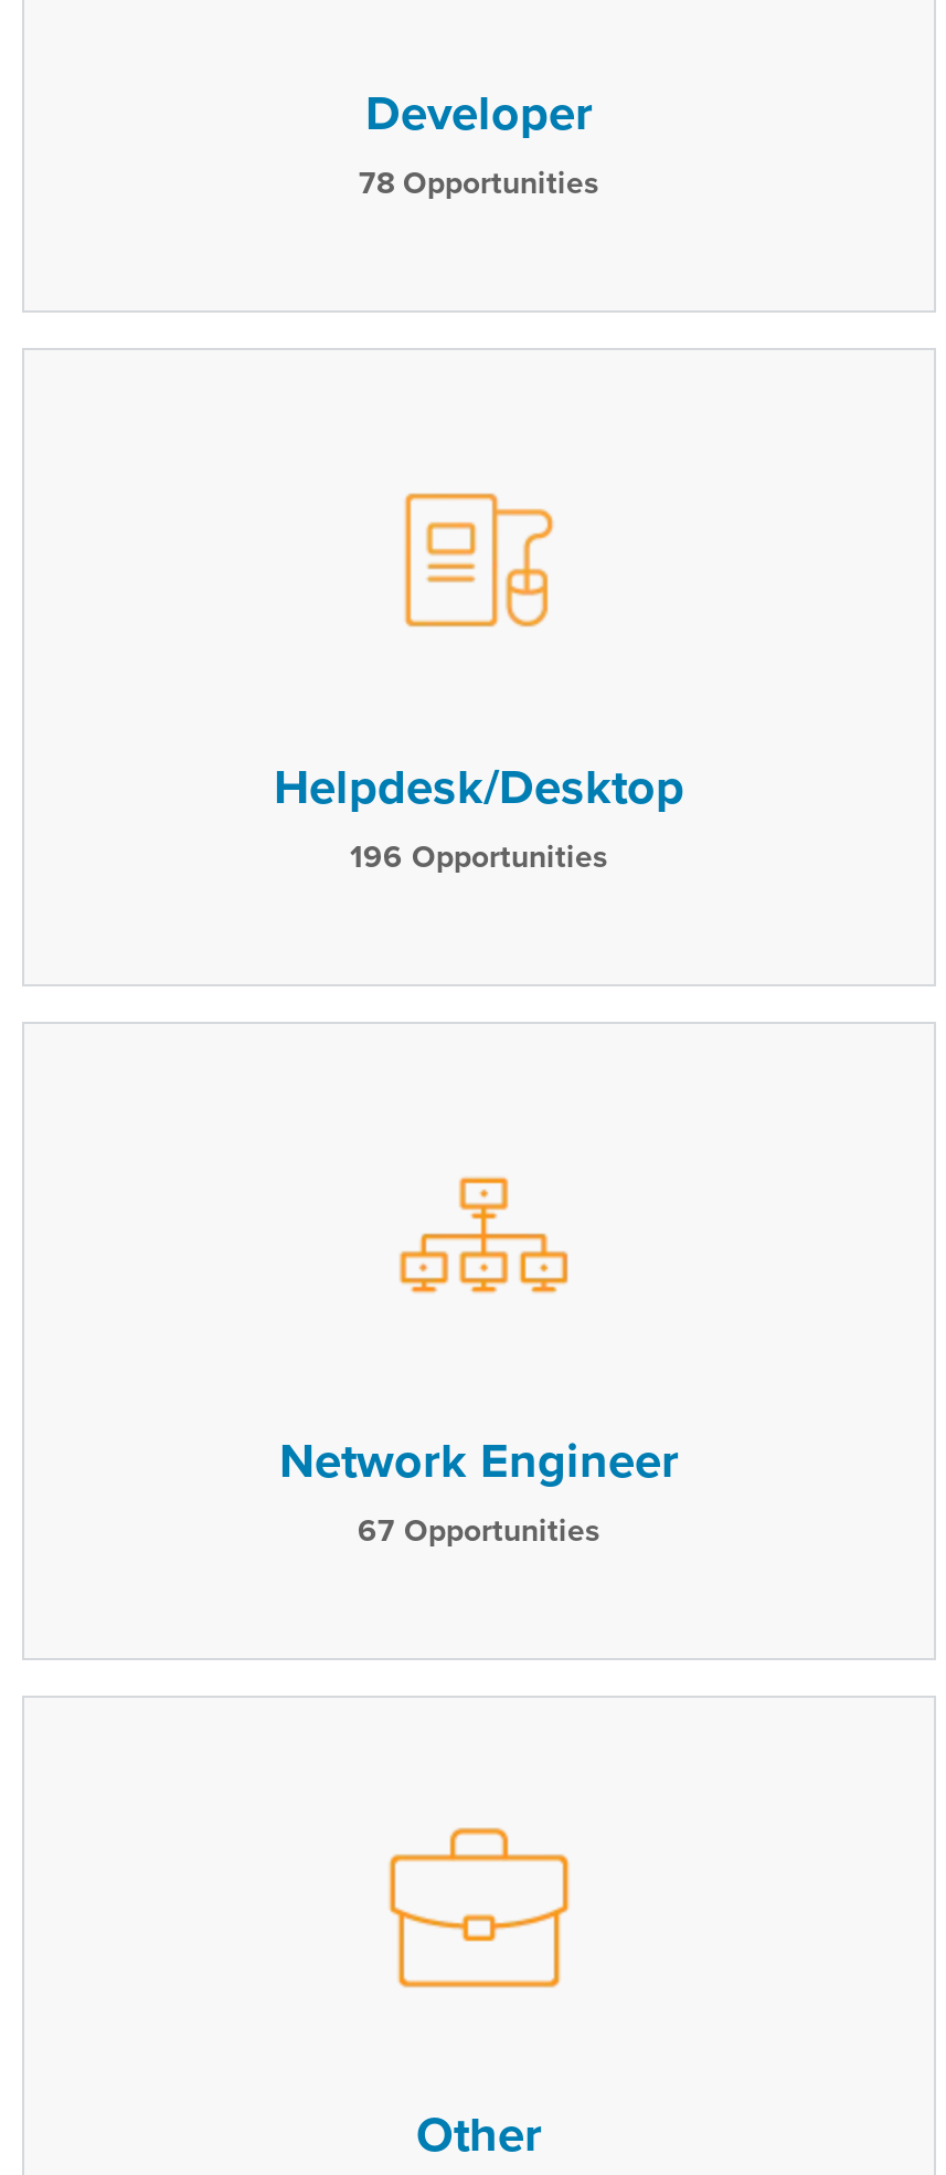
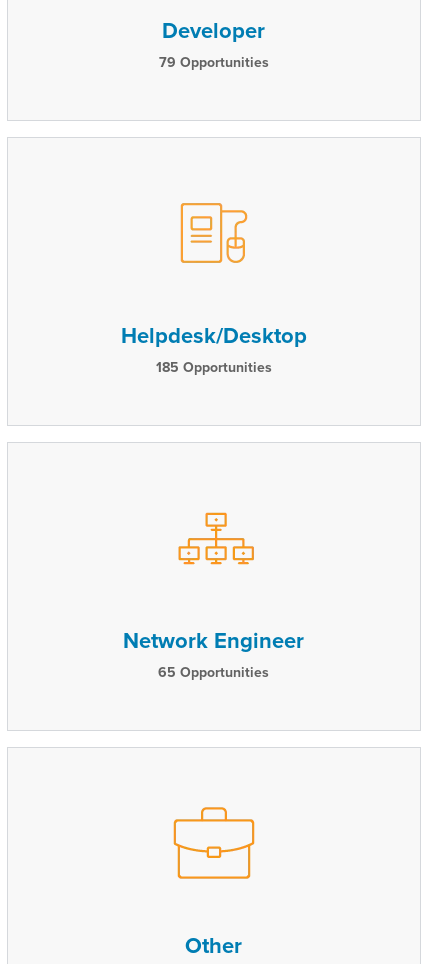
[359,160,599,204] 78 Opportunities -> [159,52,269,72] 79 Opportunities
[350,834,608,878] 196 Opportunities -> [156,357,272,377] 185 Opportunities
[358,1508,600,1552] 67 Opportunities -> [158,662,269,682] 65 Opportunities

